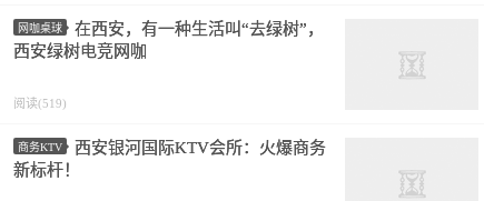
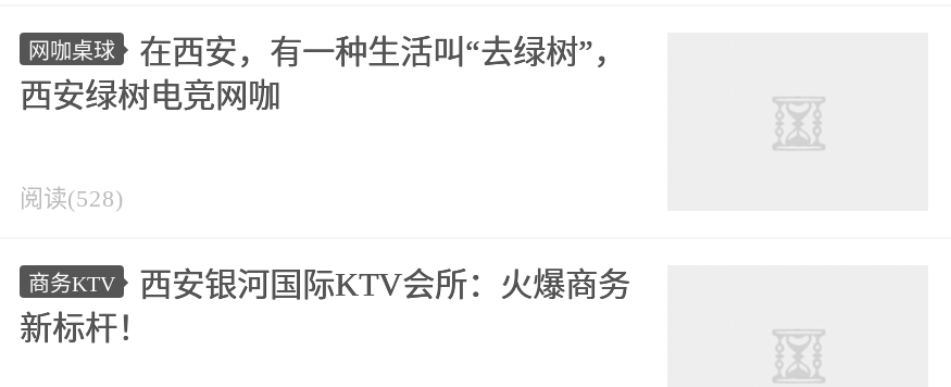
[13,97,67,110] 阅读(519) -> [20,185,124,212] 阅读(528)

